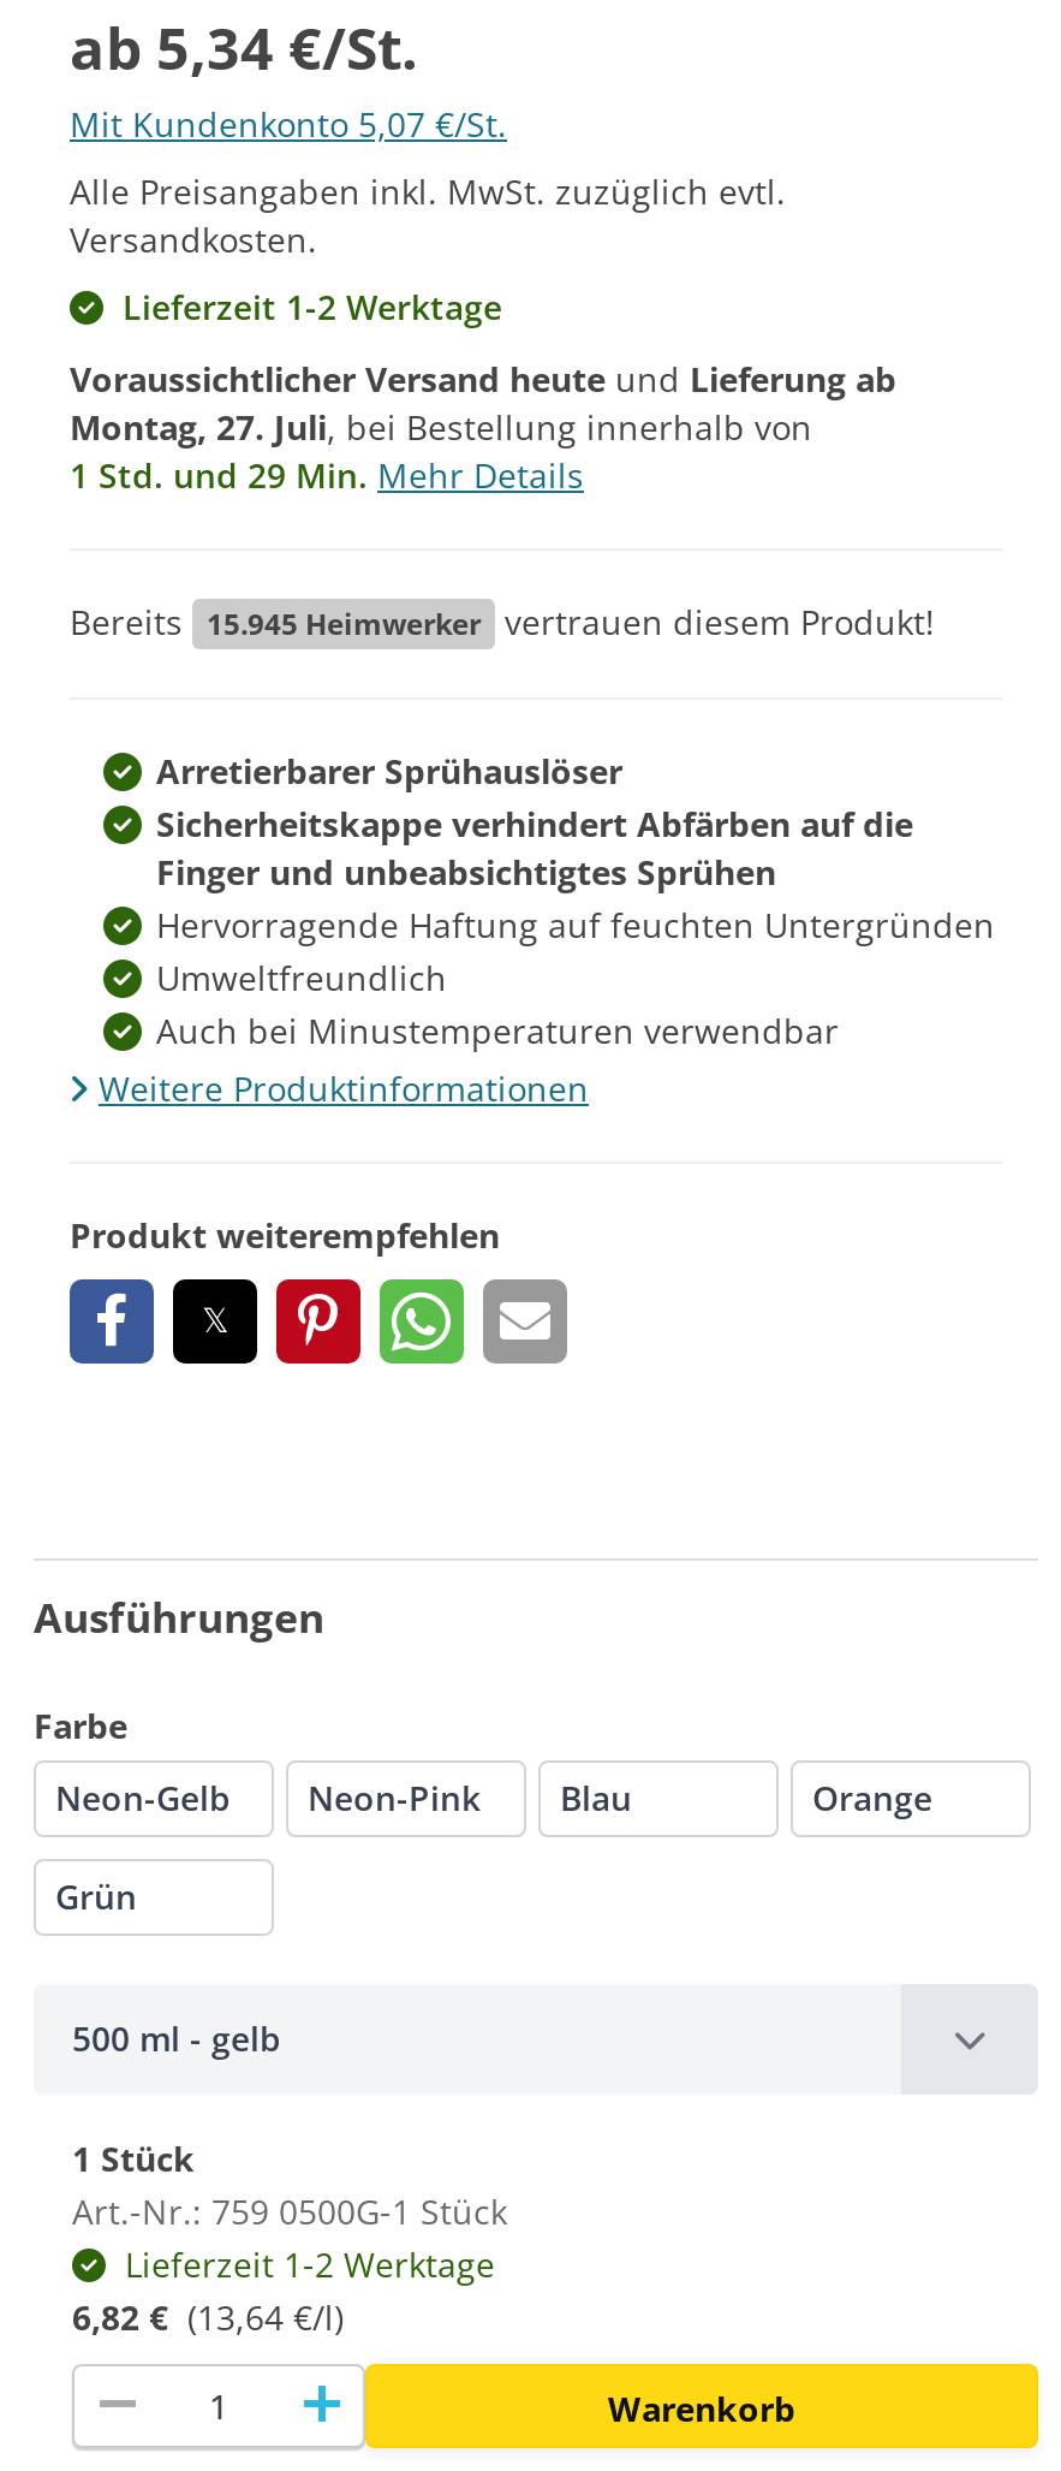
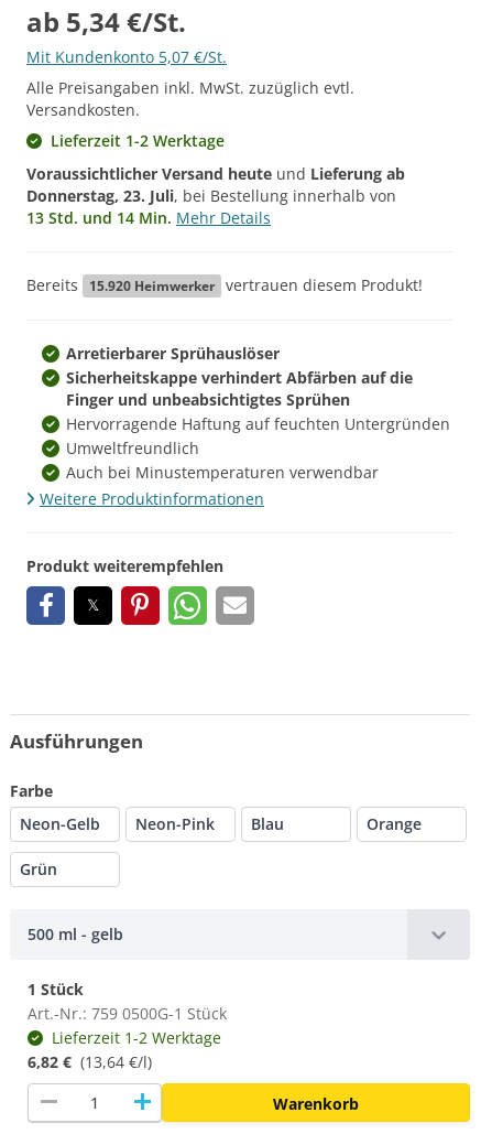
[70,403,812,449] Montag, 27. Juli, bei Bestellung innerhalb von -> [26,185,396,206] Donnerstag, 23. Juli, bei Bestellung innerhalb von
[70,451,584,497] 1 Std. und 29 Min. Mehr Details -> [26,207,271,228] 13 Std. und 14 Min. Mehr Details
[70,598,935,643] Bereits 15.945 Heimwerker vertrauen diesem Produkt! -> [26,274,423,295] Bereits 15.920 Heimwerker vertrauen diesem Produkt!

